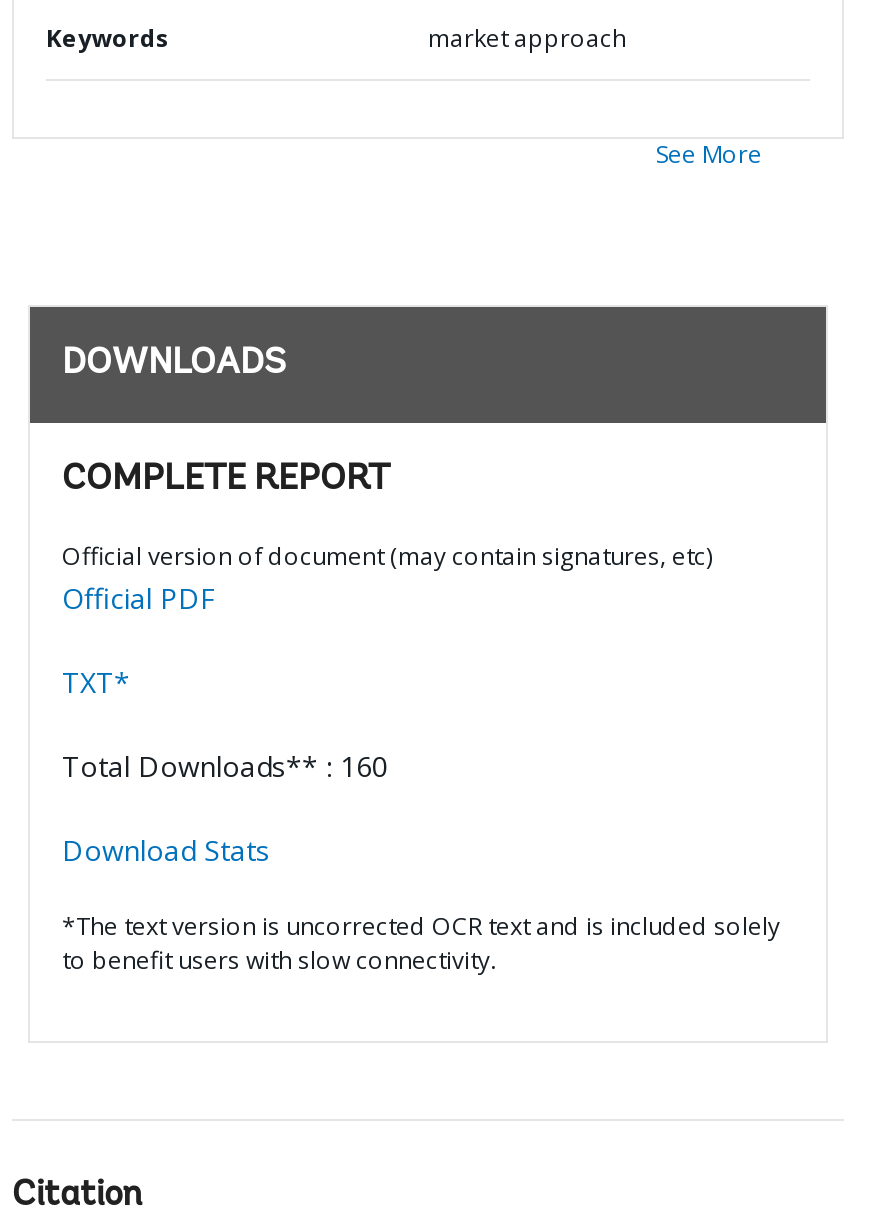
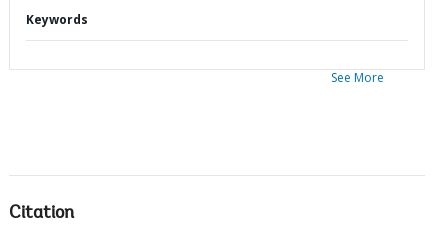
[428,21,626,55] market approach -> none
[62,347,780,977] DOWNLOADS | COMPLETE REPORT | Official version of document (may contain signatures, etc) | Official PDF | TXT* | Total Downloads** : 160 | Download Stats | *The text version is uncorrected OCR text and is included solely | to benefit users with slow connectivity. -> none

